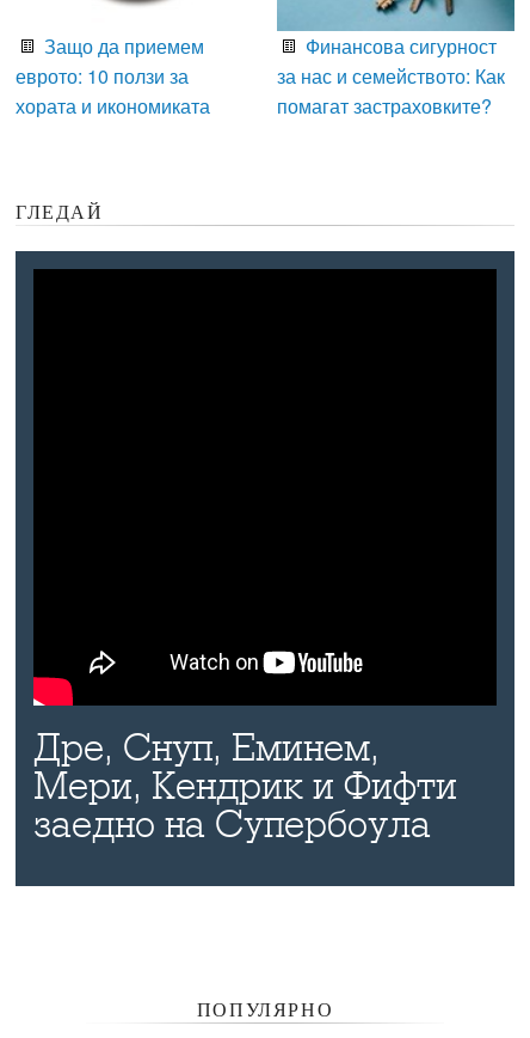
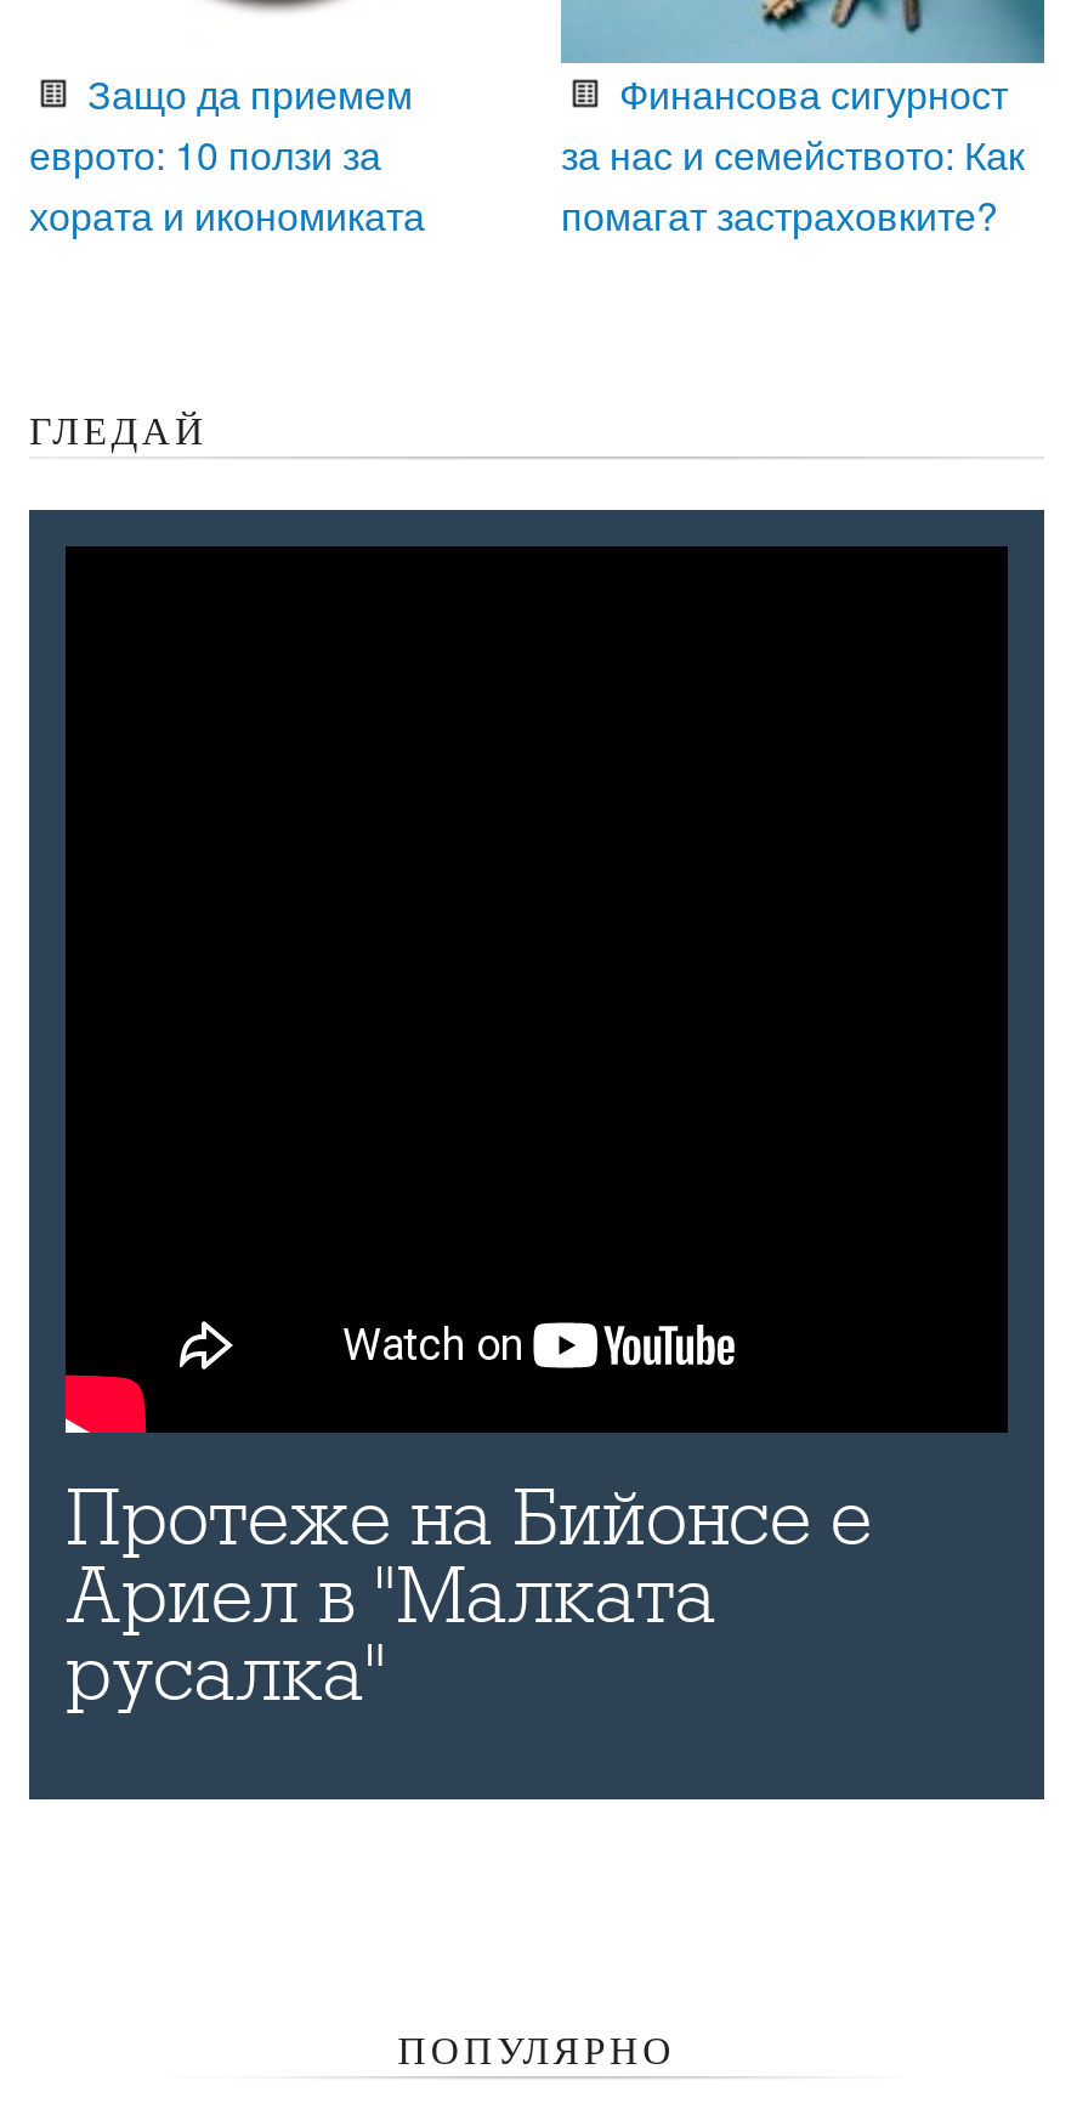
[33,726,457,847] Дре, Снуп, Еминем, | Мери, Кендрик и Фифти | заедно на Супербоула -> [66,1475,872,1720] Протеже на Бийонсе е | Ариел в "Малката | русалка"

